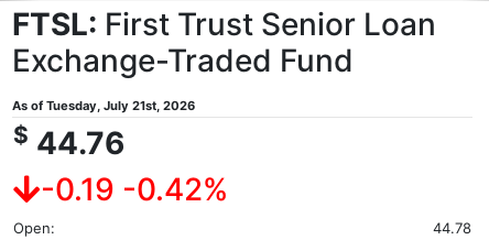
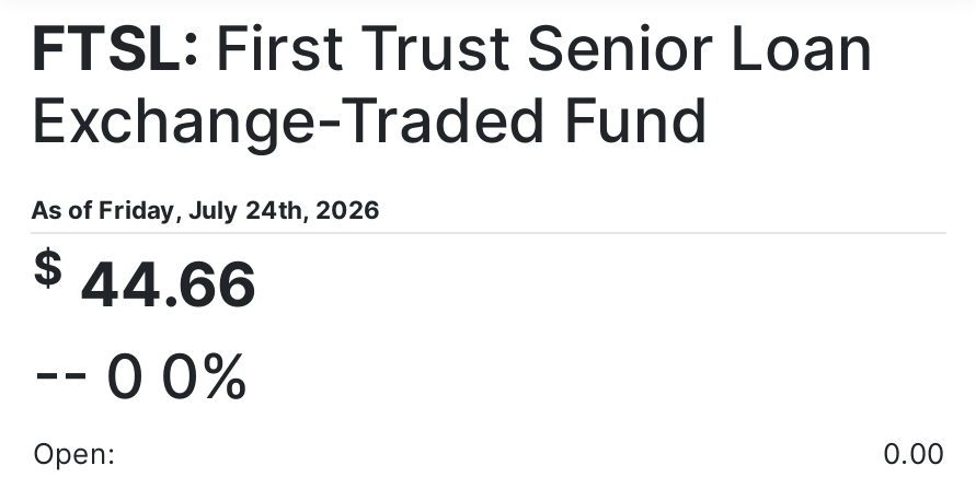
[12,98,228,208] As of Tuesday, July 21st, 2026 | $ 44.76 | -0.19 -0.42% -> [31,195,379,414] As of Friday, July 24th, 2026 | $ 44.66 | -- 0 0%
[433,219,471,237] 44.78 -> [883,435,944,470] 0.00

